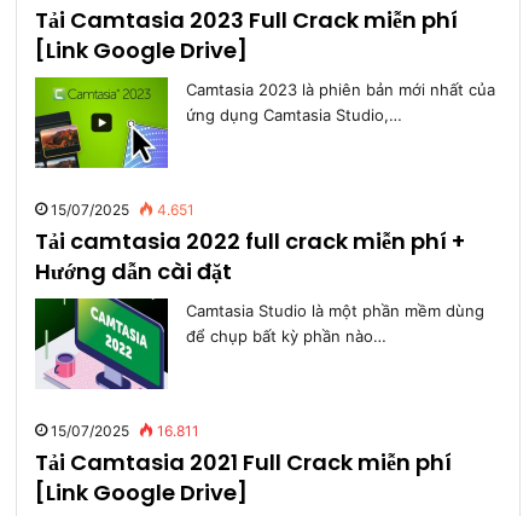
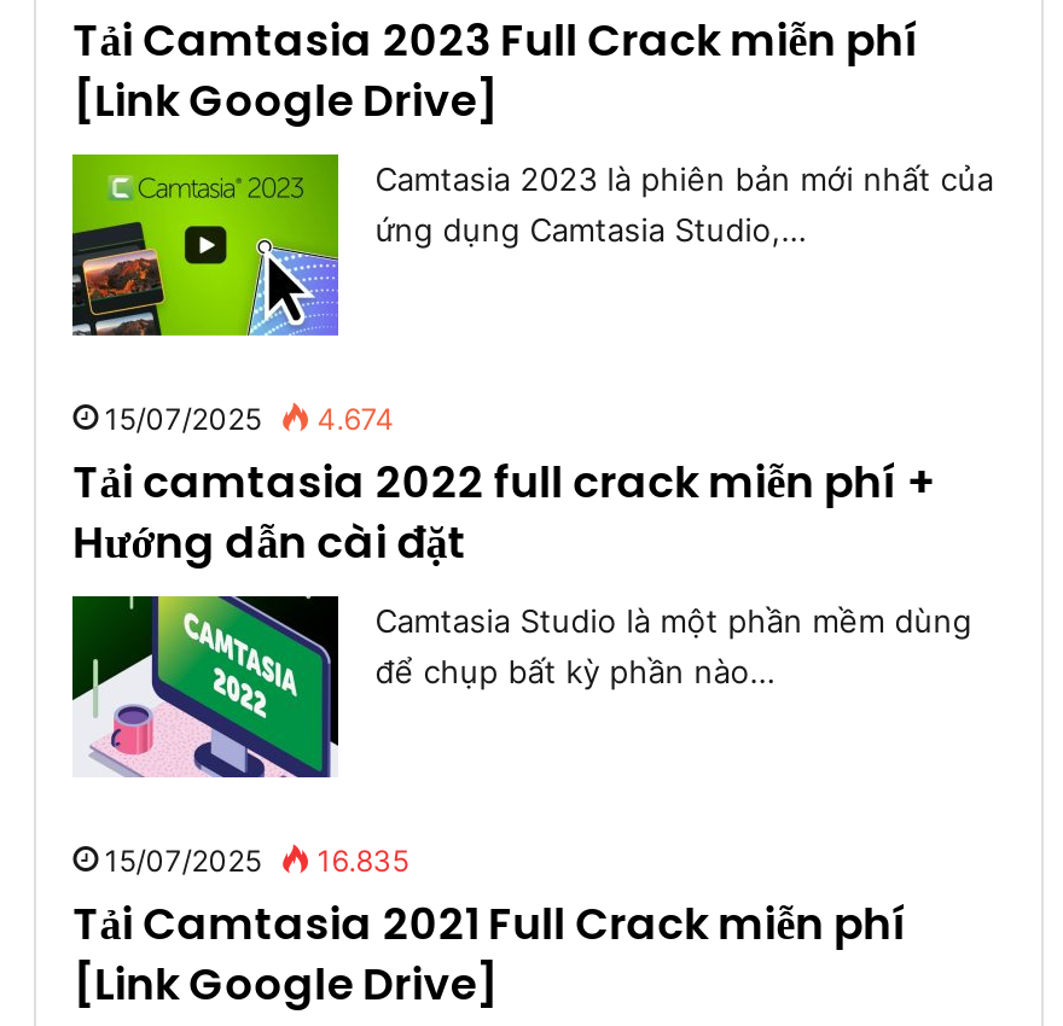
[51,200,195,218] 15/07/2025 4.651 -> [105,400,395,436] 15/07/2025 4.674
[51,421,200,439] 15/07/2025 16.811 -> [105,842,409,878] 15/07/2025 16.835

